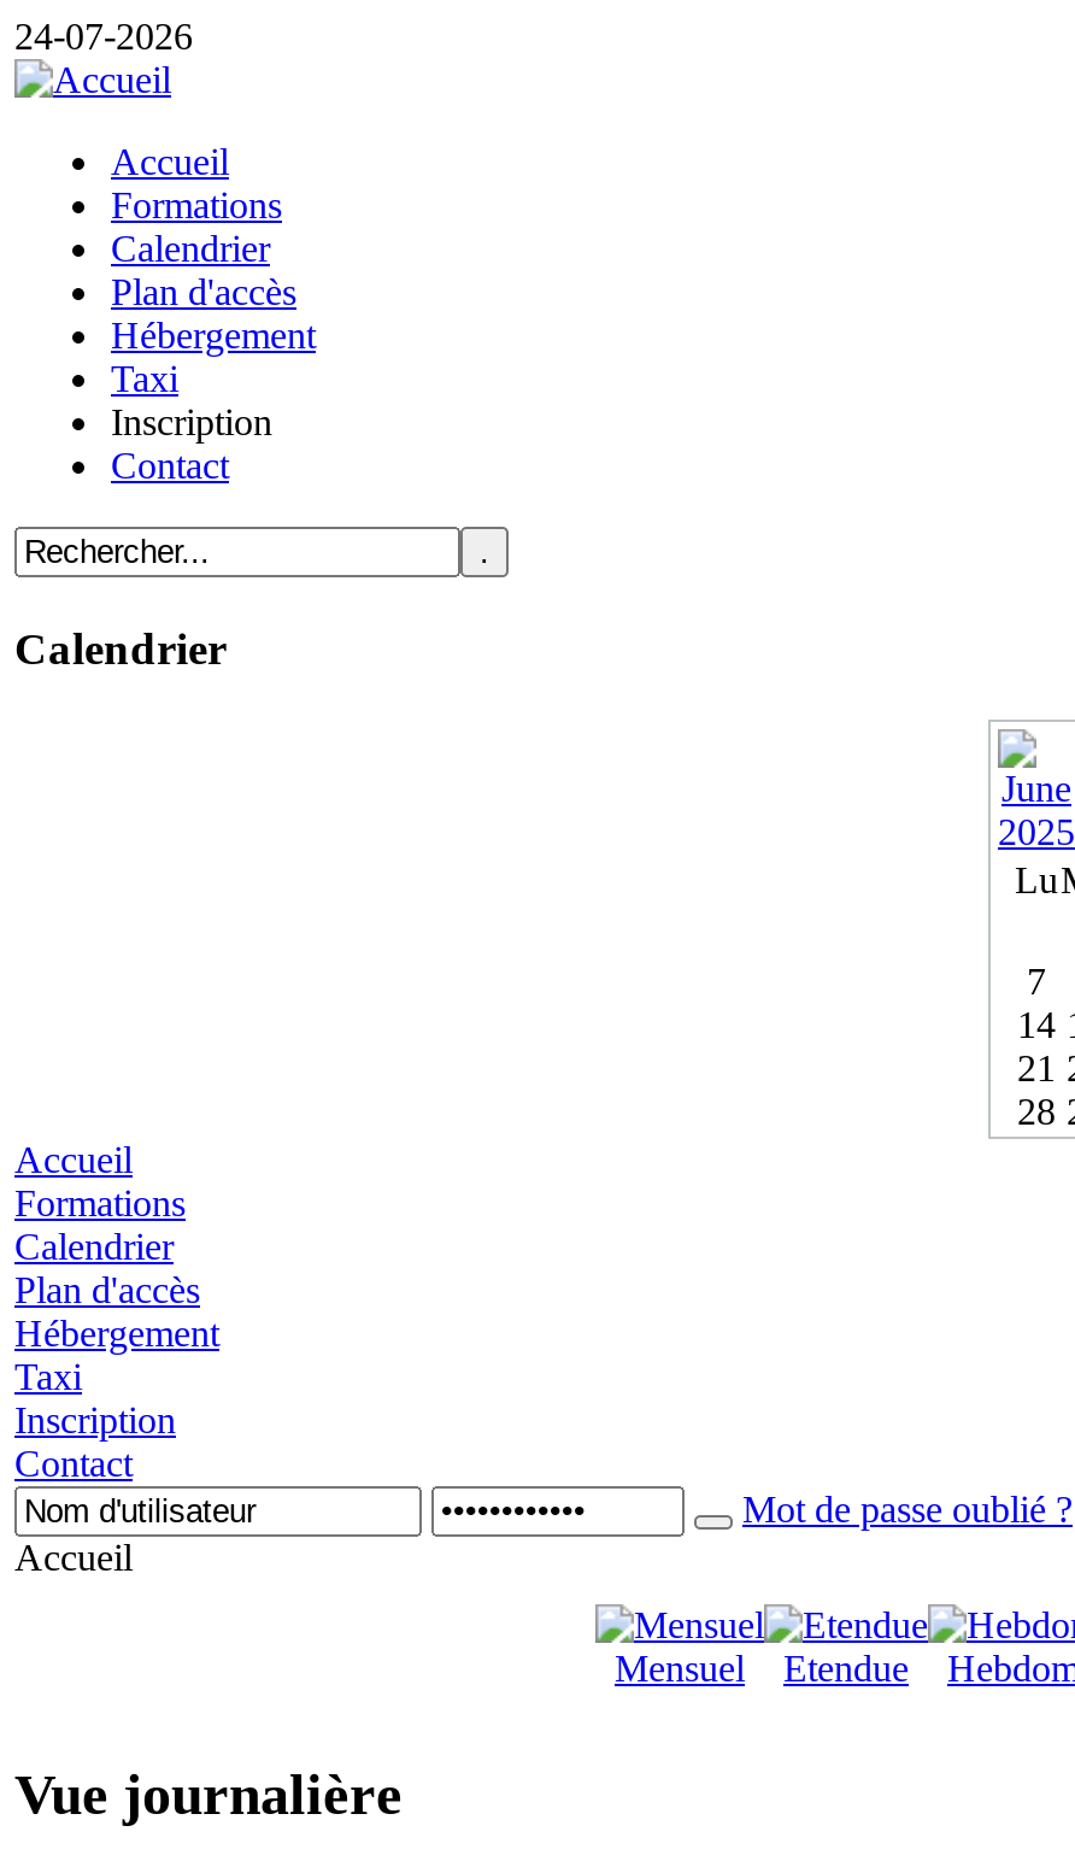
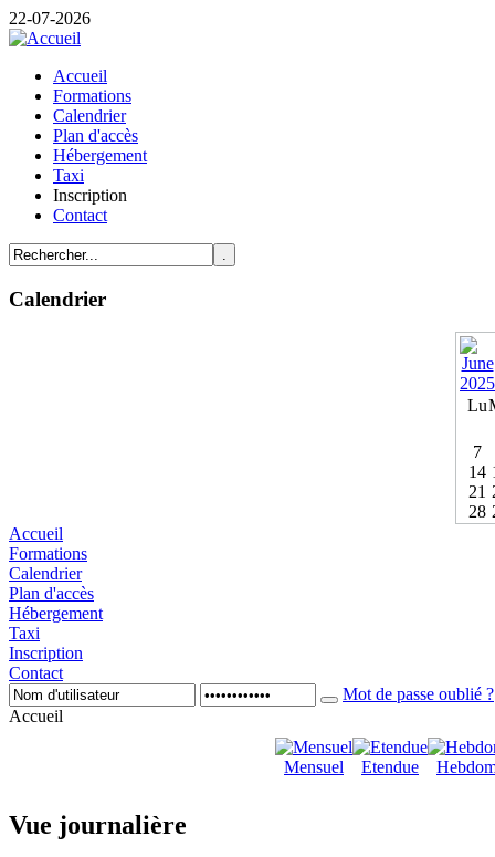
[14,16,193,57] 24-07-2026 -> [9,9,91,28] 22-07-2026

